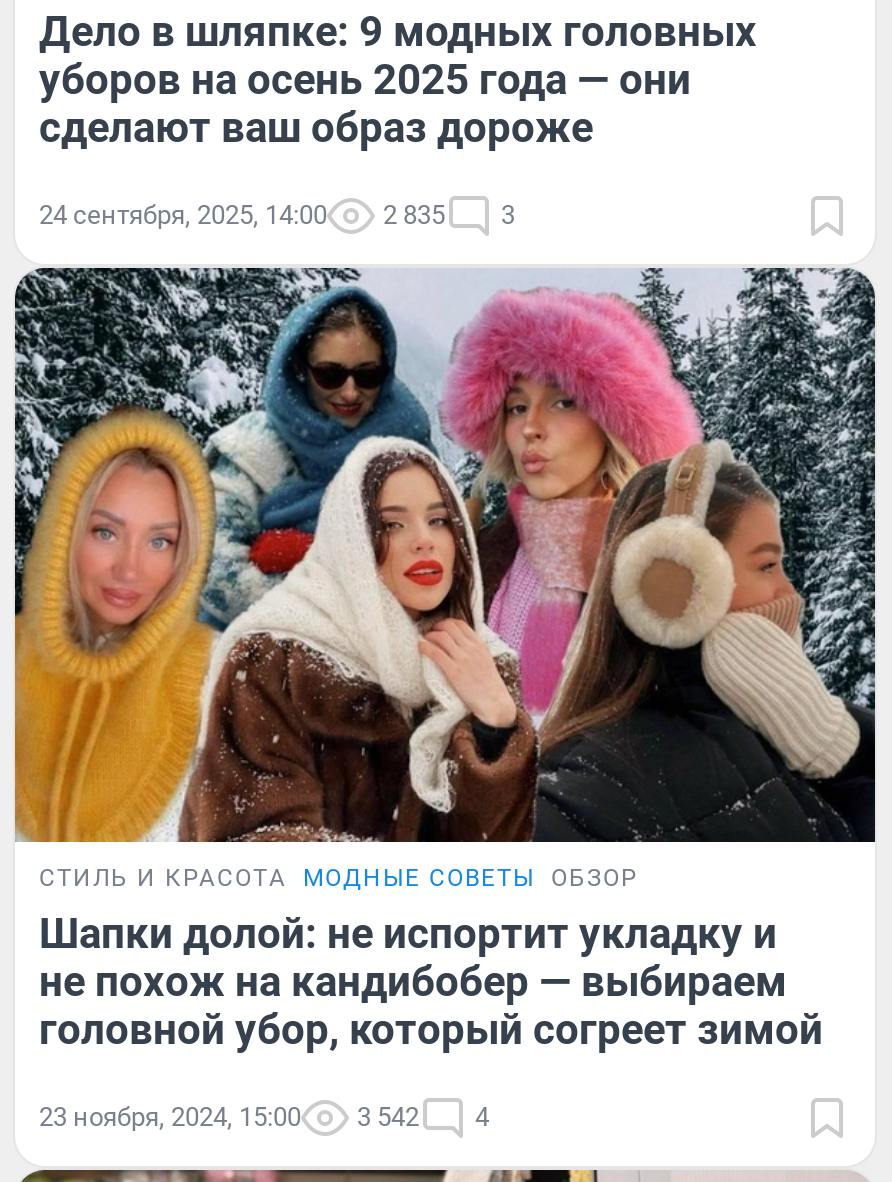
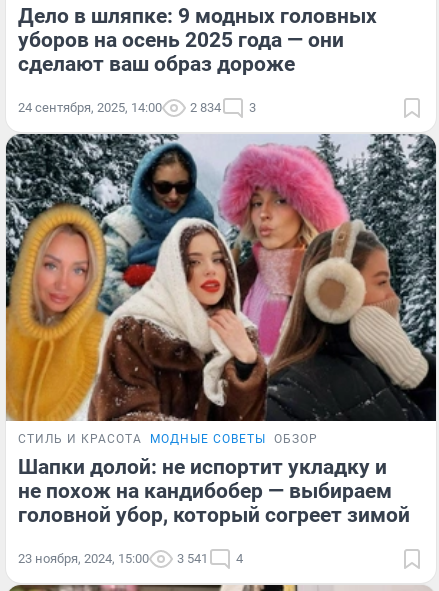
[39,200,515,230] 24 сентября, 2025, 14:00 2 835 3 -> [18,100,256,115] 24 сентября, 2025, 14:00 2 834 3
[39,1102,489,1132] 23 ноября, 2024, 15:00 3 542 4 -> [18,551,243,566] 23 ноября, 2024, 15:00 3 541 4

